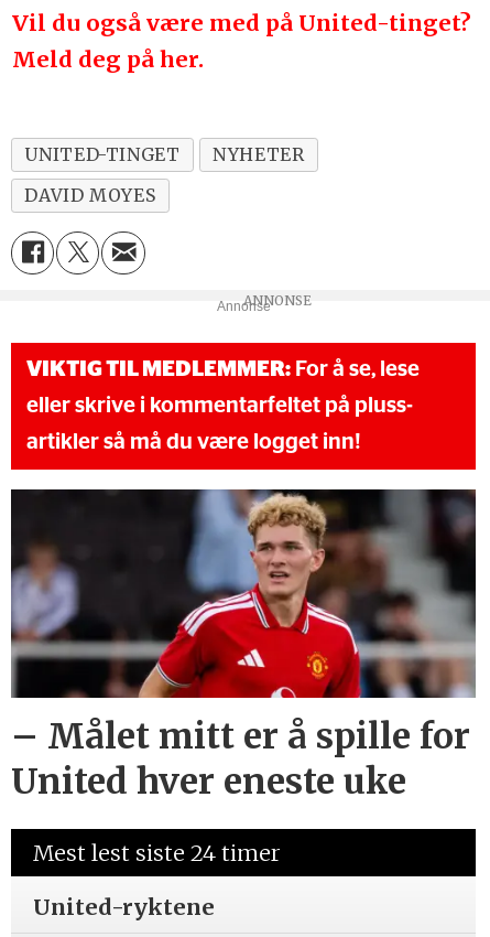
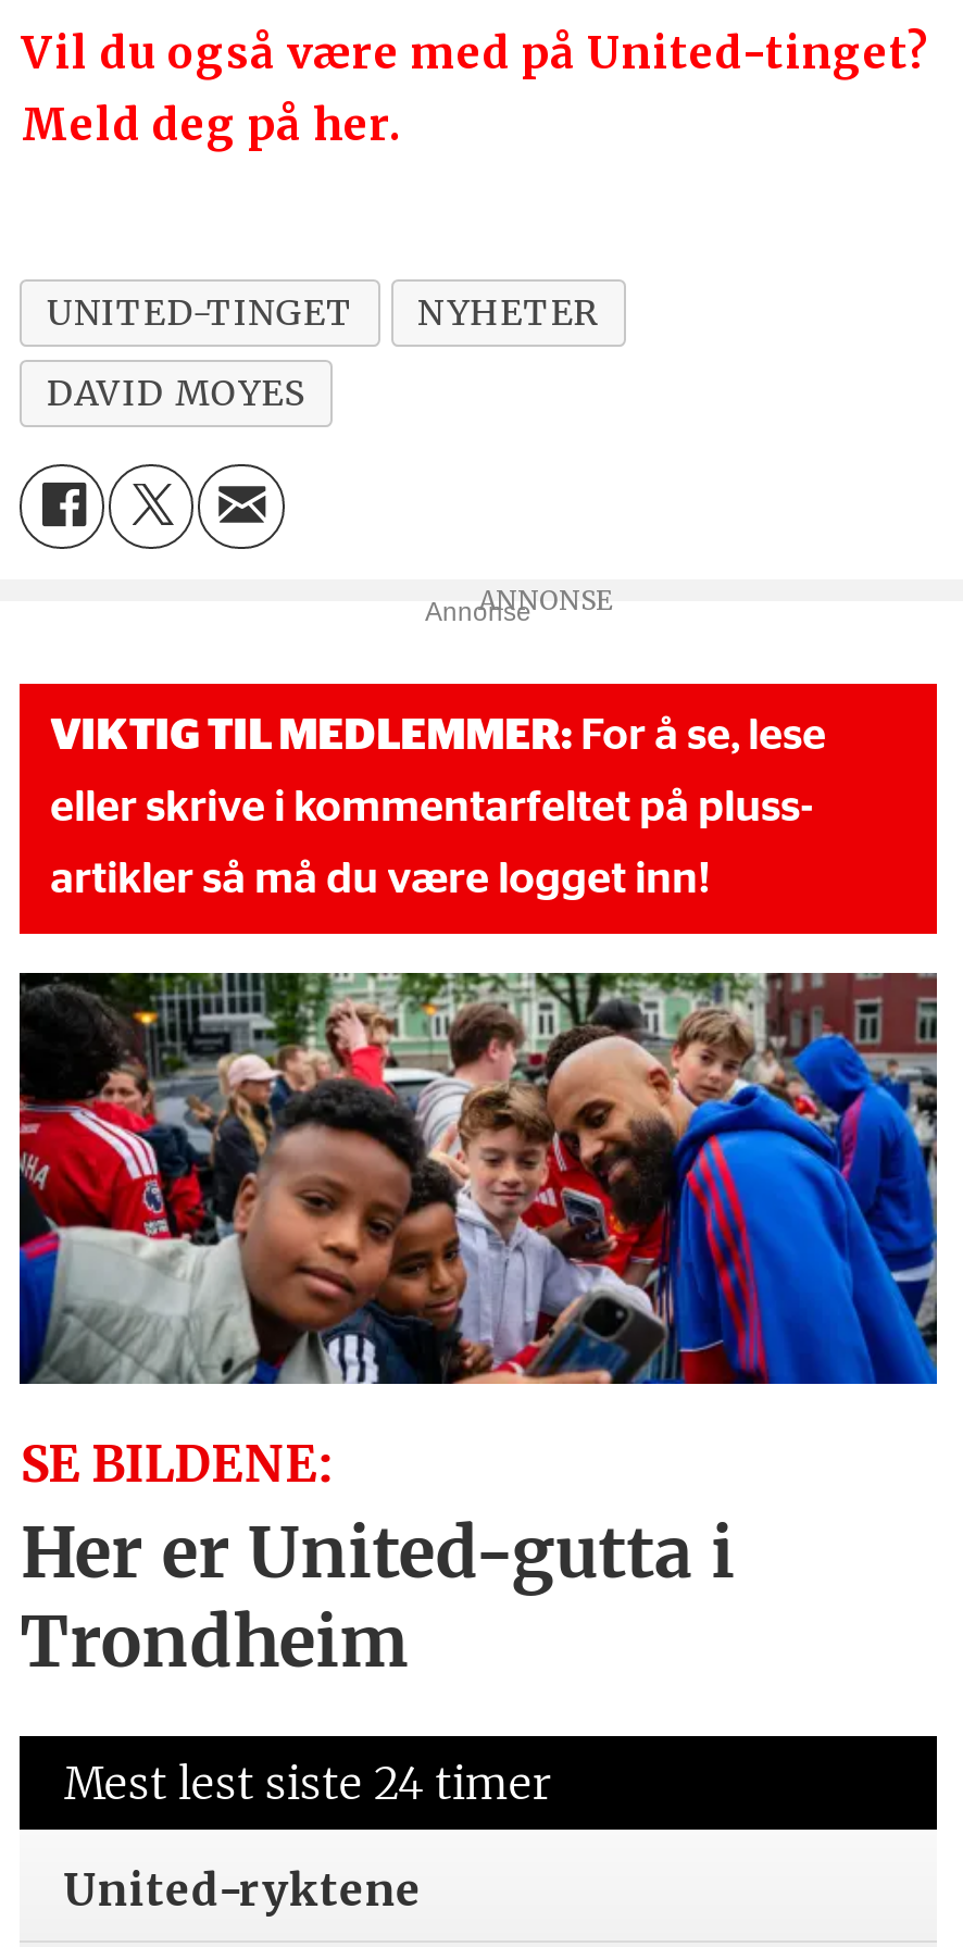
[10,488,477,803] [image] | – Målet mitt er å spille for | United hver eneste uke -> [17,971,939,1686] [image] | SE BILDENE: | Her er United-gutta i | Trondheim

